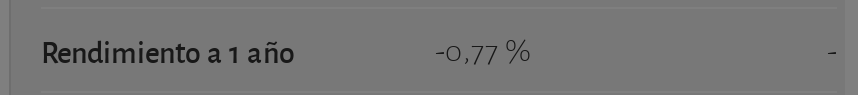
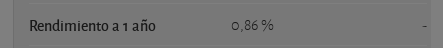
[435,30,531,70] -0,77 % -> [231,15,274,35] 0,86 %

